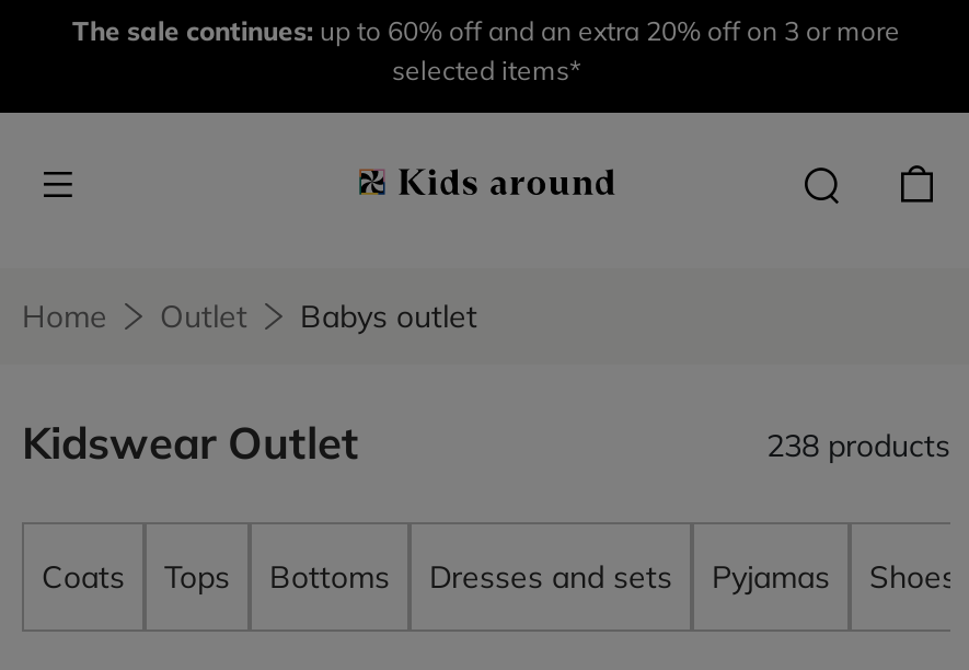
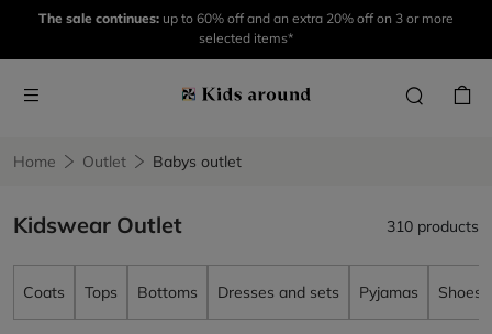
[766,426,950,465] 238 products -> [387,216,479,236] 310 products

